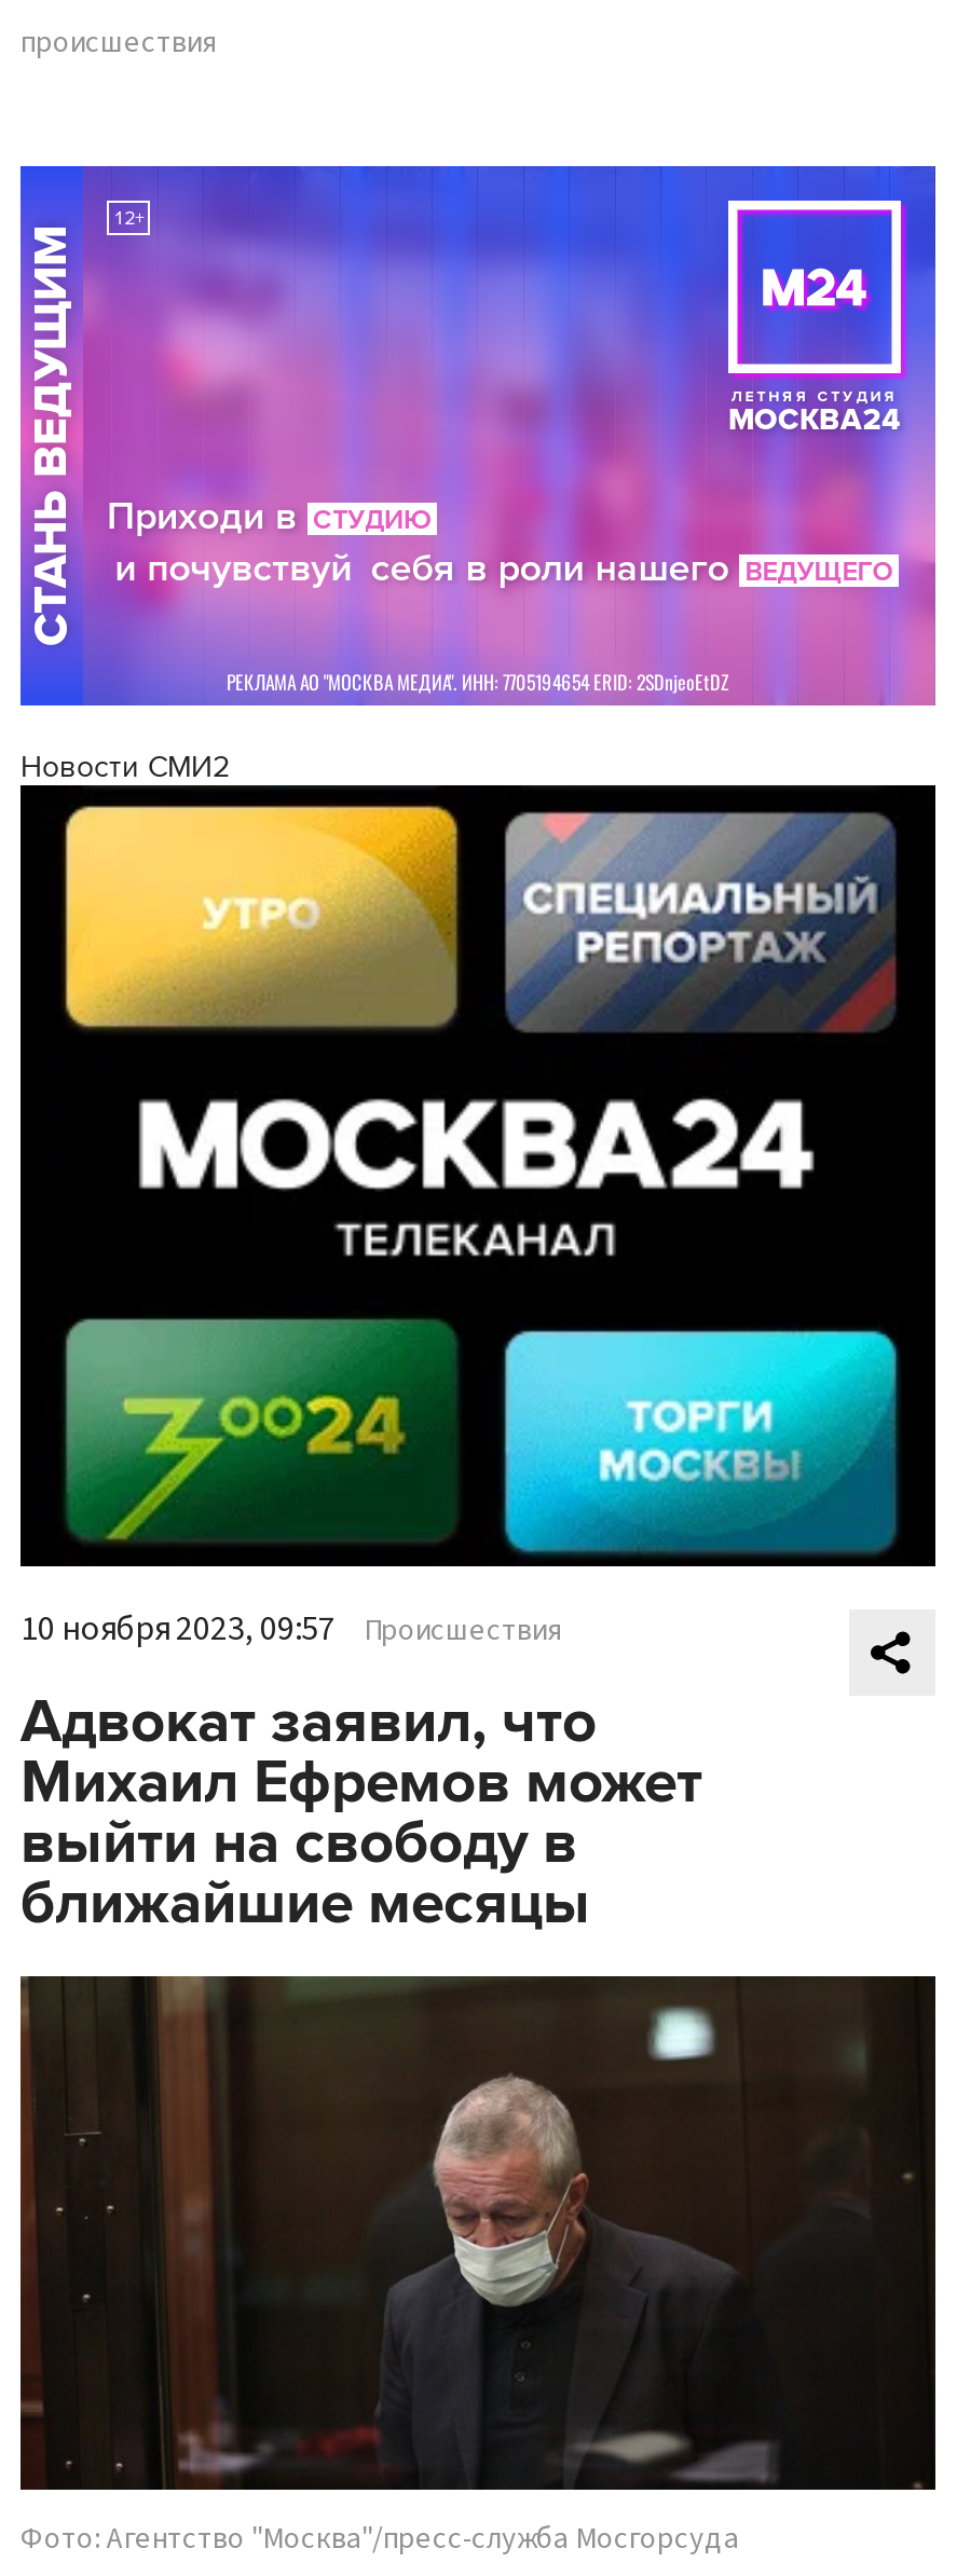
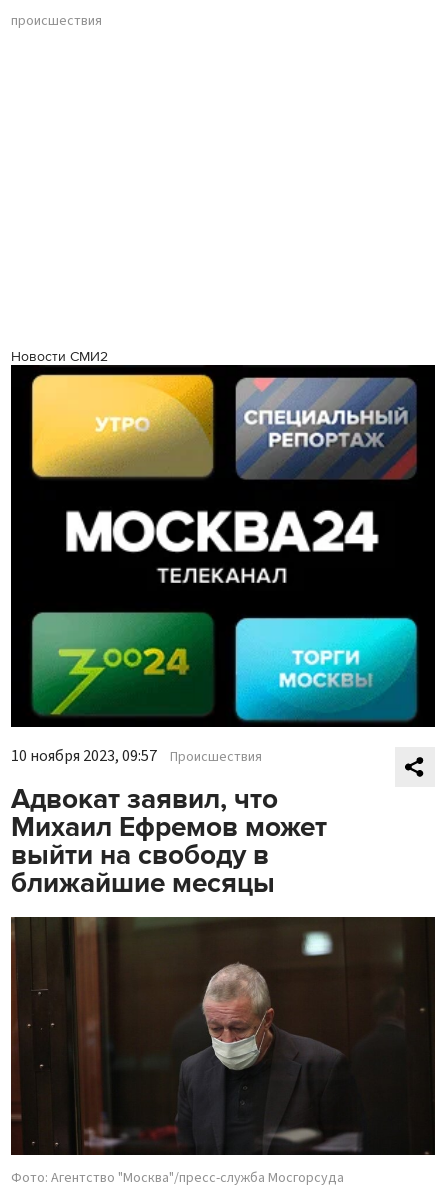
[18,164,938,708] [image] -> none

